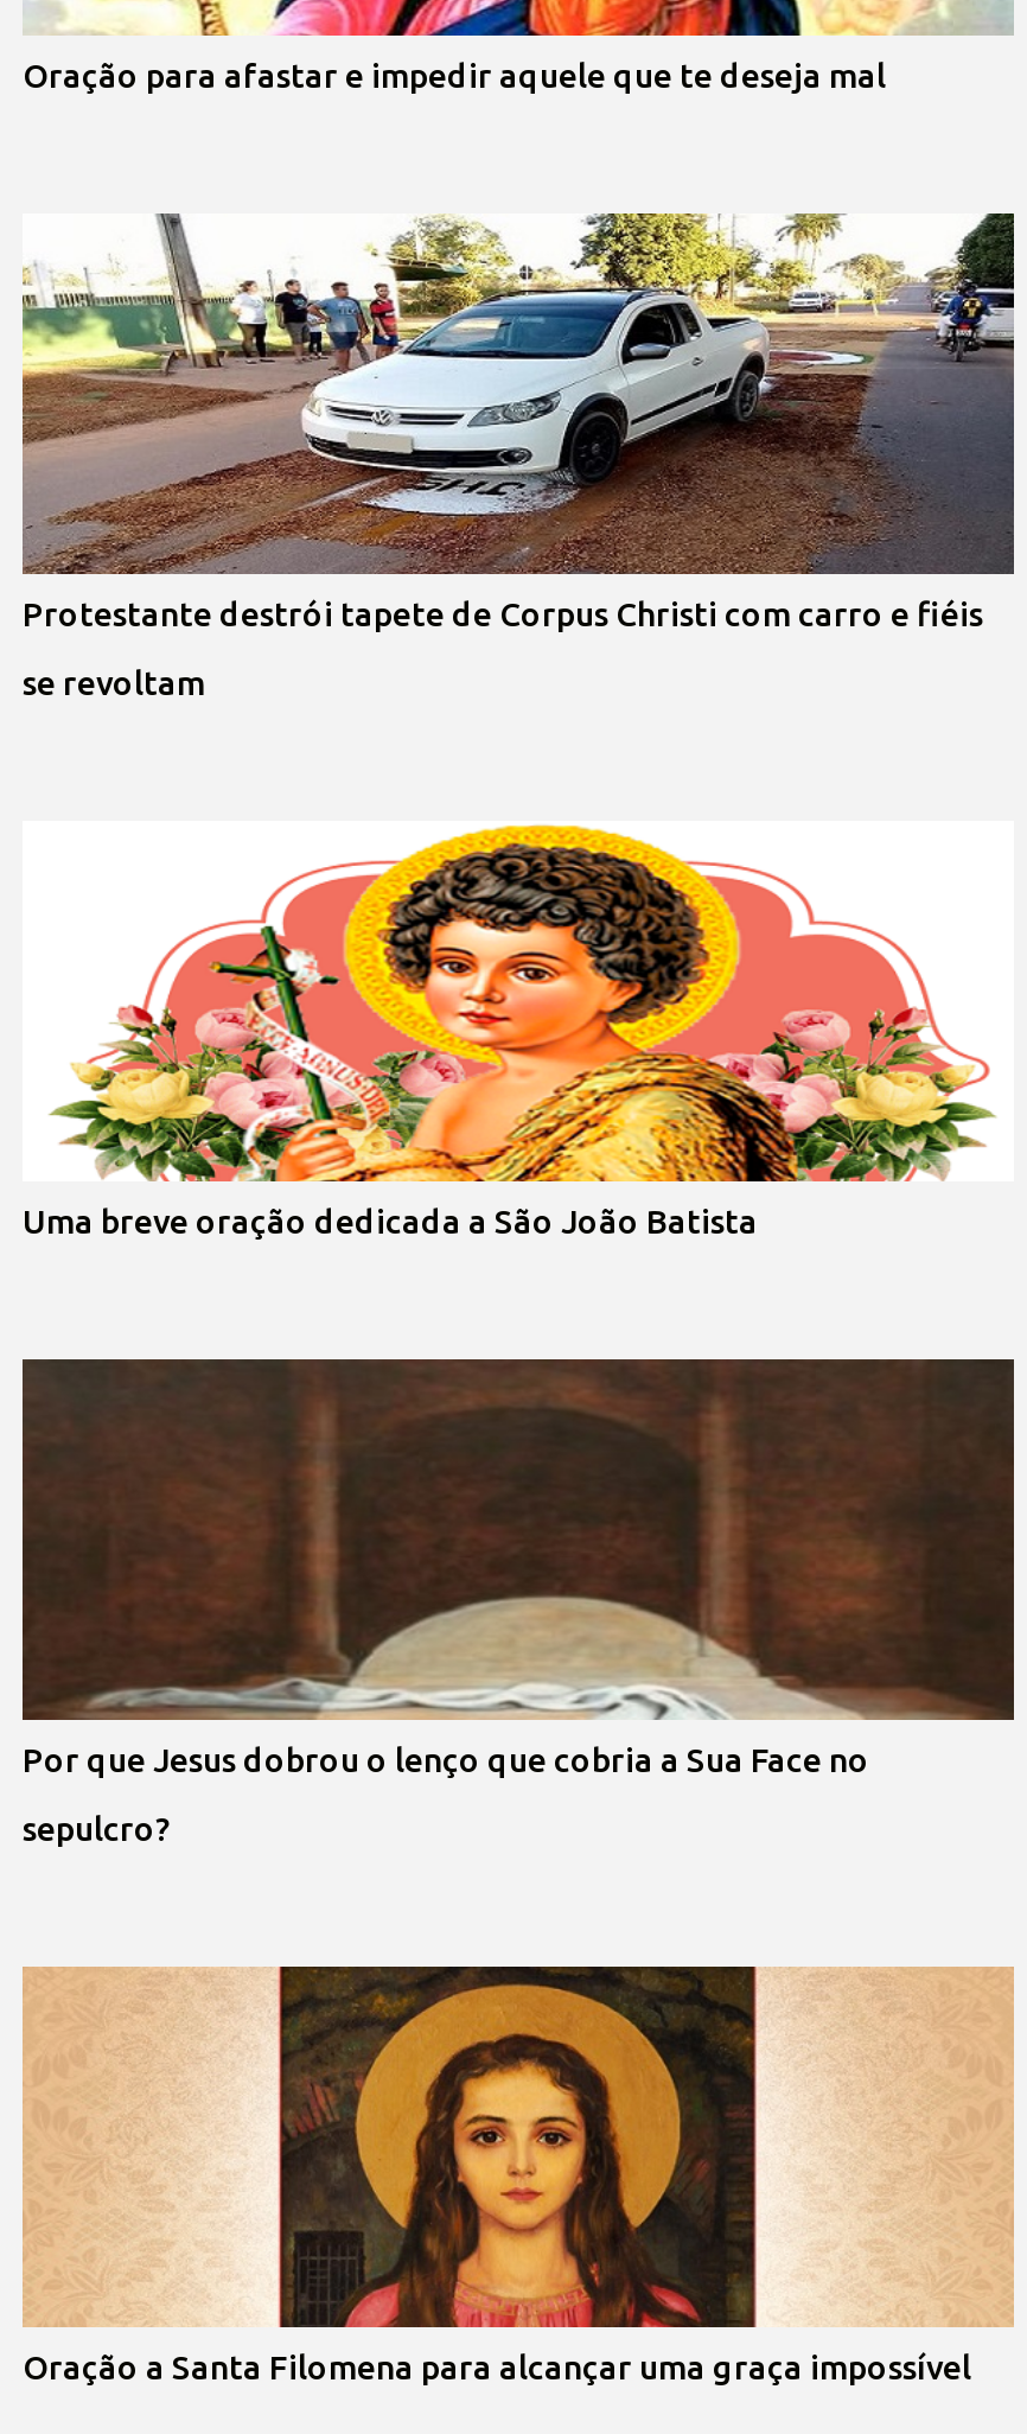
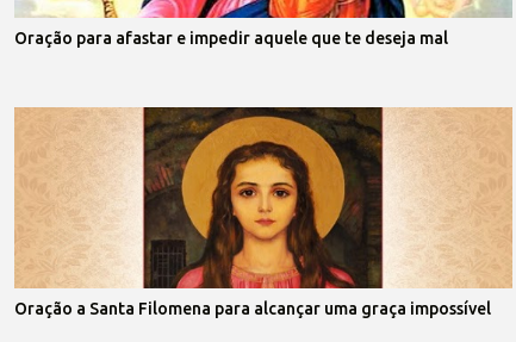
[20,211,1016,702] [image] | Protestante destrói tapete de Corpus Christi com carro e fiéis | se revoltam -> none
[23,823,995,1241] [image] | Uma breve oração dedicada a São João Batista -> none
[20,1357,1016,1848] [image] | Por que Jesus dobrou o lenço que cobria a Sua Face no | sepulcro? -> none

